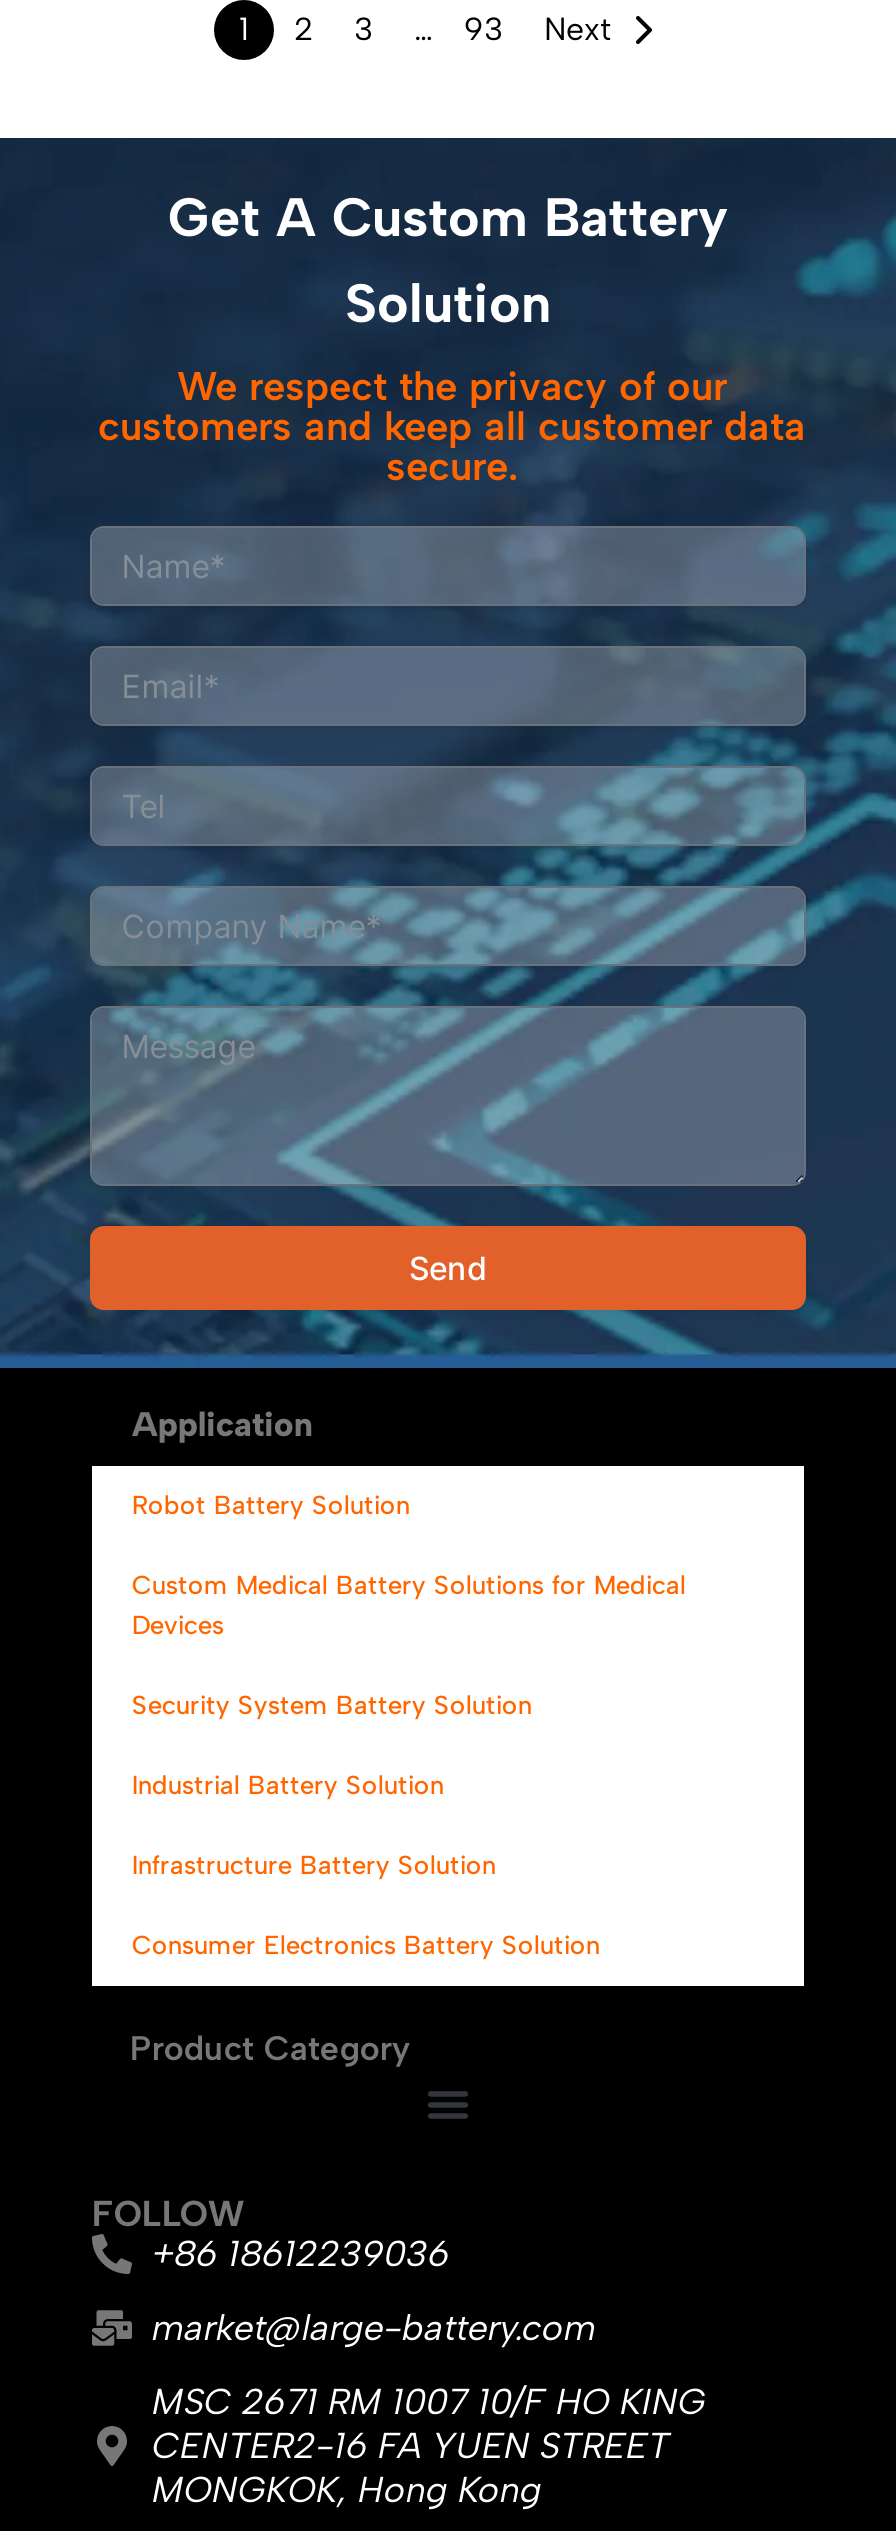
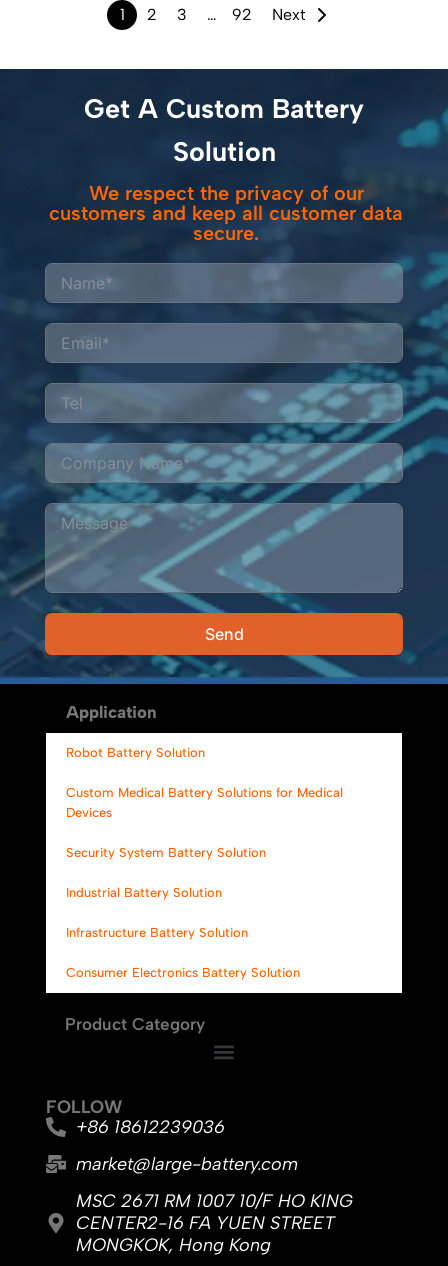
[464,10,504,48] 93 -> [232,5,252,24] 92

